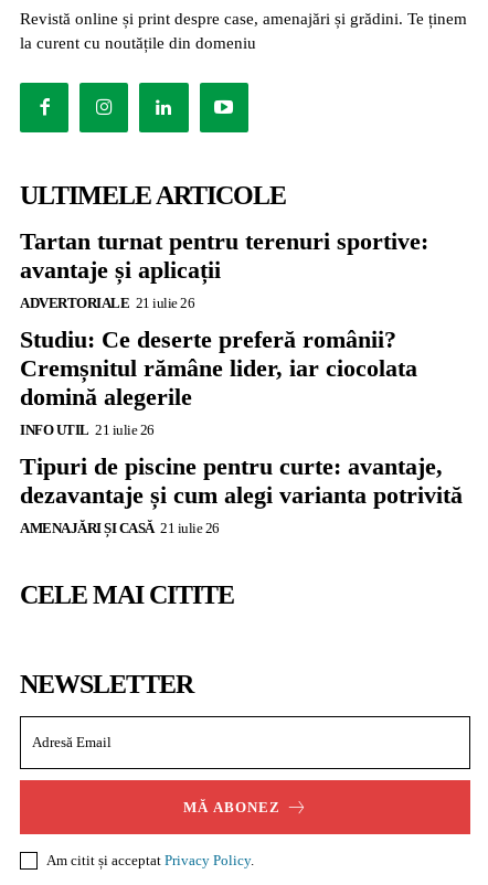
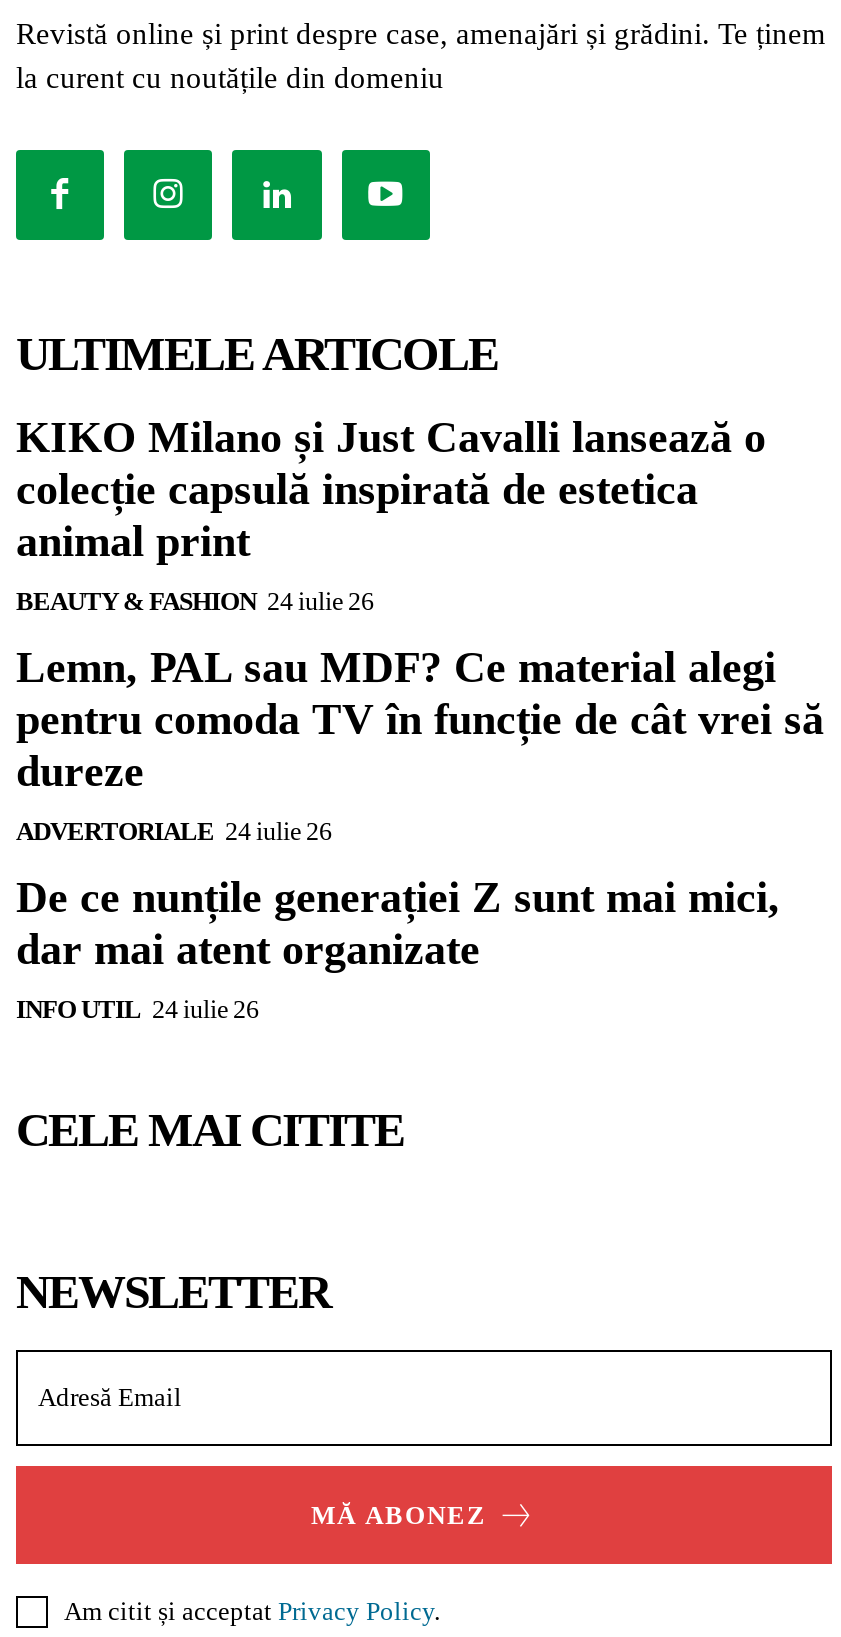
[20,227,428,311] Tartan turnat pentru terenuri sportive: | avantaje și aplicații | ADVERTORIALE 21 iulie 26 -> [16,411,766,615] KIKO Milano și Just Cavalli lansează o | colecție capsulă inspirată de estetica | animal print | BEAUTY & FASHION 24 iulie 26
[20,325,417,438] Studiu: Ce deserte preferă românii? | Cremșnitul rămâne lider, iar ciocolata | domină alegerile | INFO UTIL 21 iulie 26 -> [16,641,824,845] Lemn, PAL sau MDF? Ce material alegi | pentru comoda TV în funcție de cât vrei să | dureze | ADVERTORIALE 24 iulie 26
[20,452,463,536] Tipuri de piscine pentru curte: avantaje, | dezavantaje și cum alegi varianta potrivită | AMENAJĂRI ȘI CASĂ 21 iulie 26 -> [16,871,780,1023] De ce nunțile generației Z sunt mai mici, | dar mai atent organizate | INFO UTIL 24 iulie 26

